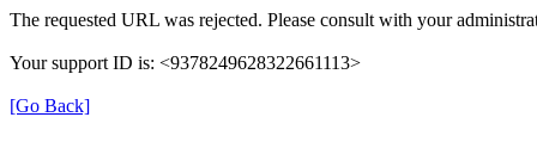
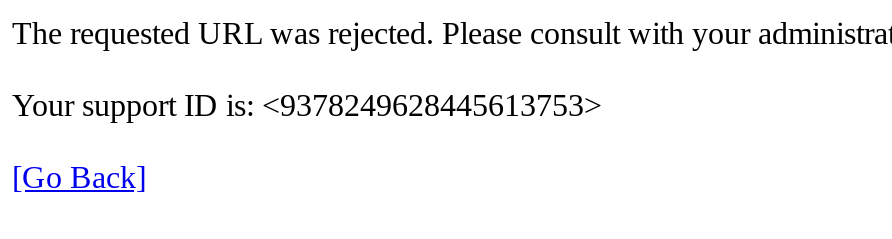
[10,53,361,73] Your support ID is: <9378249628322661113> -> [12,88,602,122] Your support ID is: <9378249628445613753>

